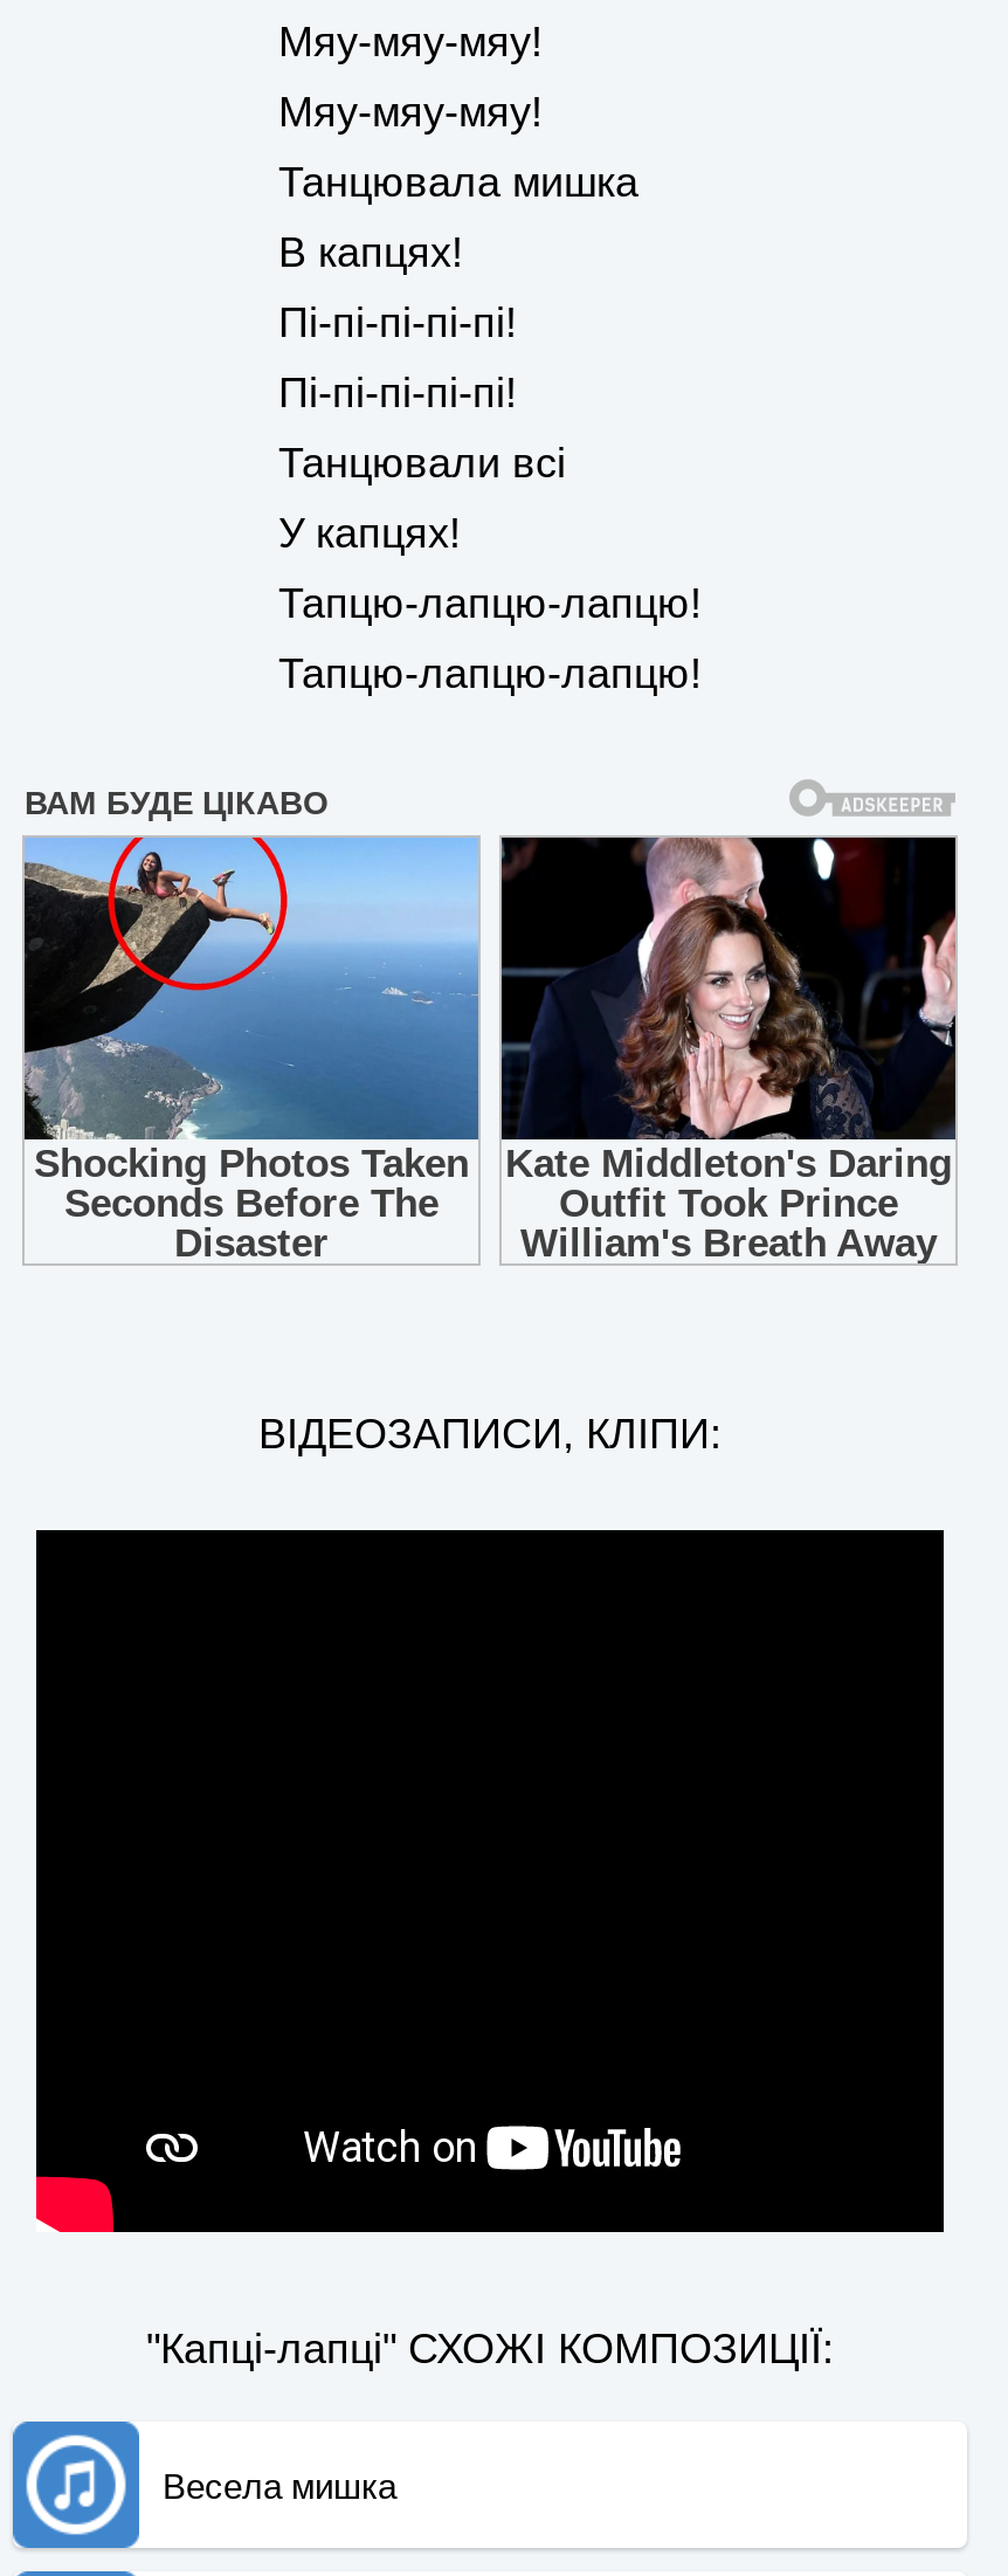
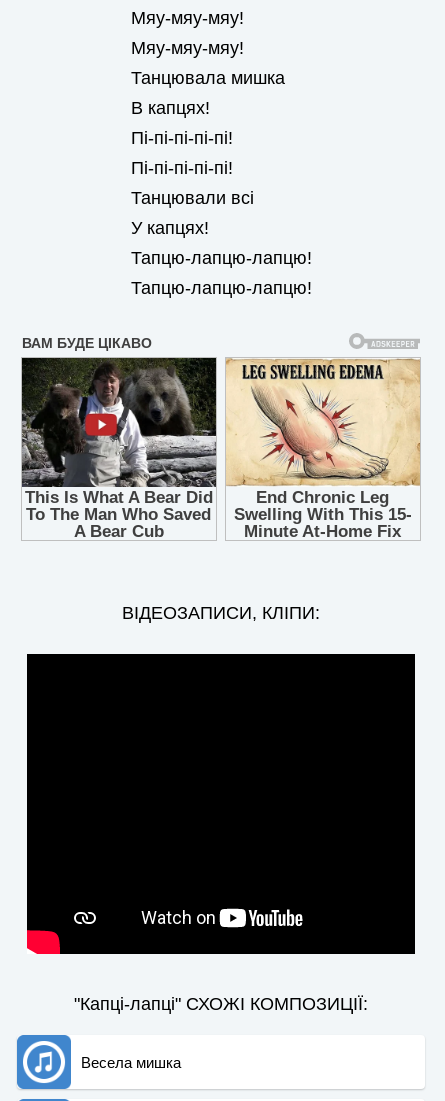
[22,835,481,1259] [image] -> [21,357,217,538] [image]
[499,835,958,1266] [image] -> [225,358,421,540] [image]

